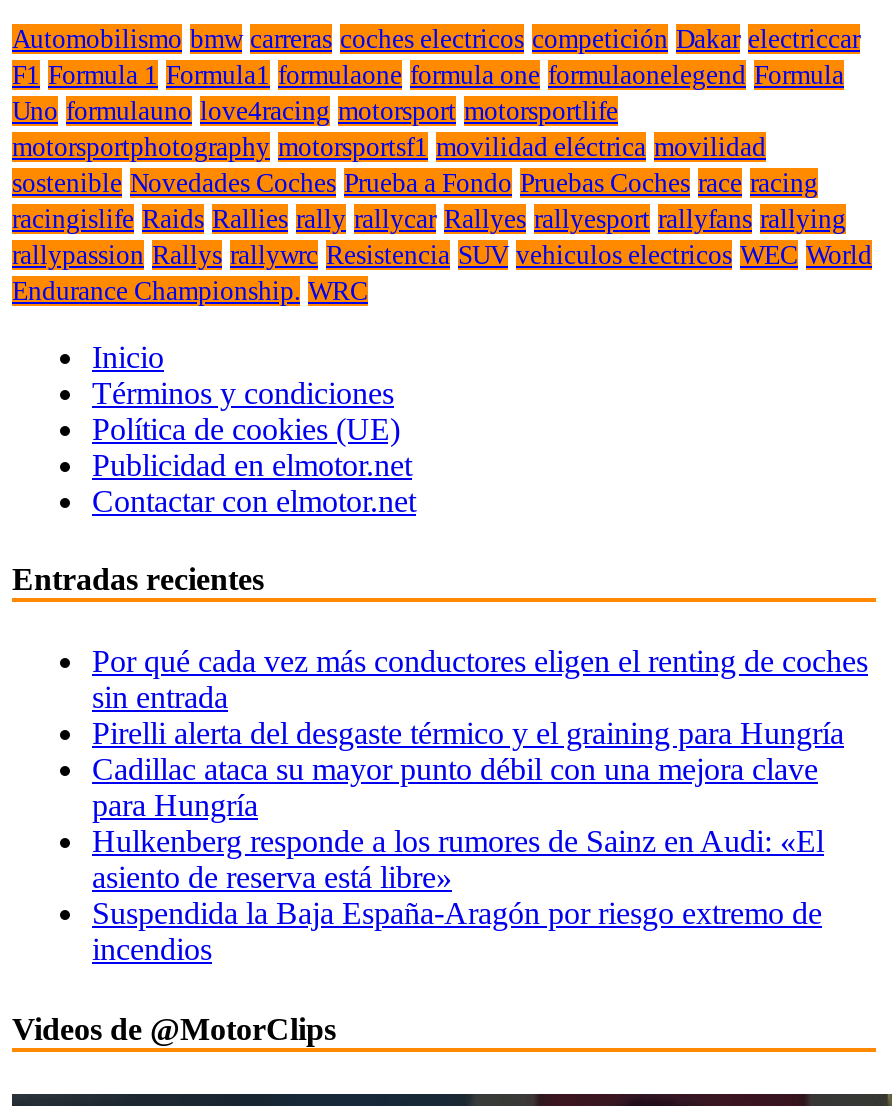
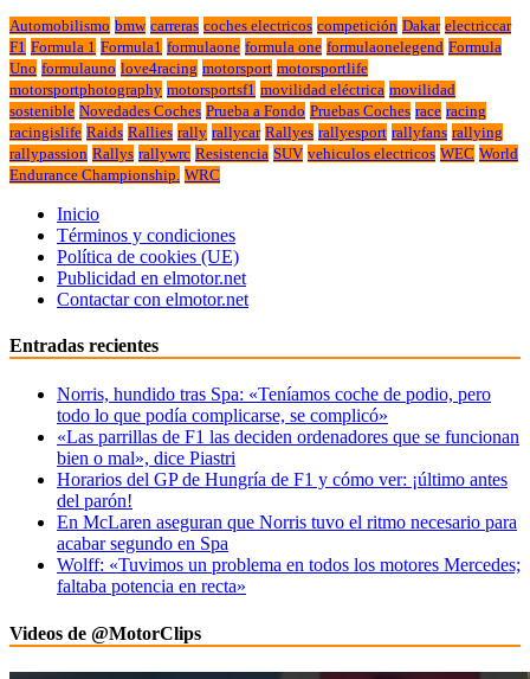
[92,644,868,966] Por qué cada vez más conductores eligen el renting de coches | sin entrada | Pirelli alerta del desgaste térmico y el graining para Hungría | Cadillac ataca su mayor punto débil con una mejora clave | para Hungría | Hulkenberg responde a los rumores de Sainz en Audi: «El | asiento de reserva está libre» | Suspendida la Baja España-Aragón por riesgo extremo de | incendios -> [57,384,521,596] Norris, hundido tras Spa: «Teníamos coche de podio, pero | todo lo que podía complicarse, se complicó» | «Las parrillas de F1 las deciden ordenadores que se funcionan | bien o mal», dice Piastri | Horarios del GP de Hungría de F1 y cómo ver: ¡último antes | del parón! | En McLaren aseguran que Norris tuvo el ritmo necesario para | acabar segundo en Spa | Wolff: «Tuvimos un problema en todos los motores Mercedes; | faltaba potencia en recta»

